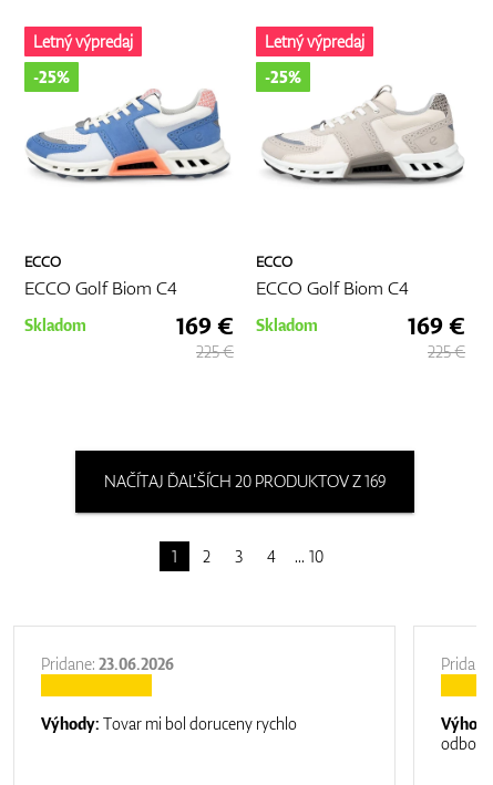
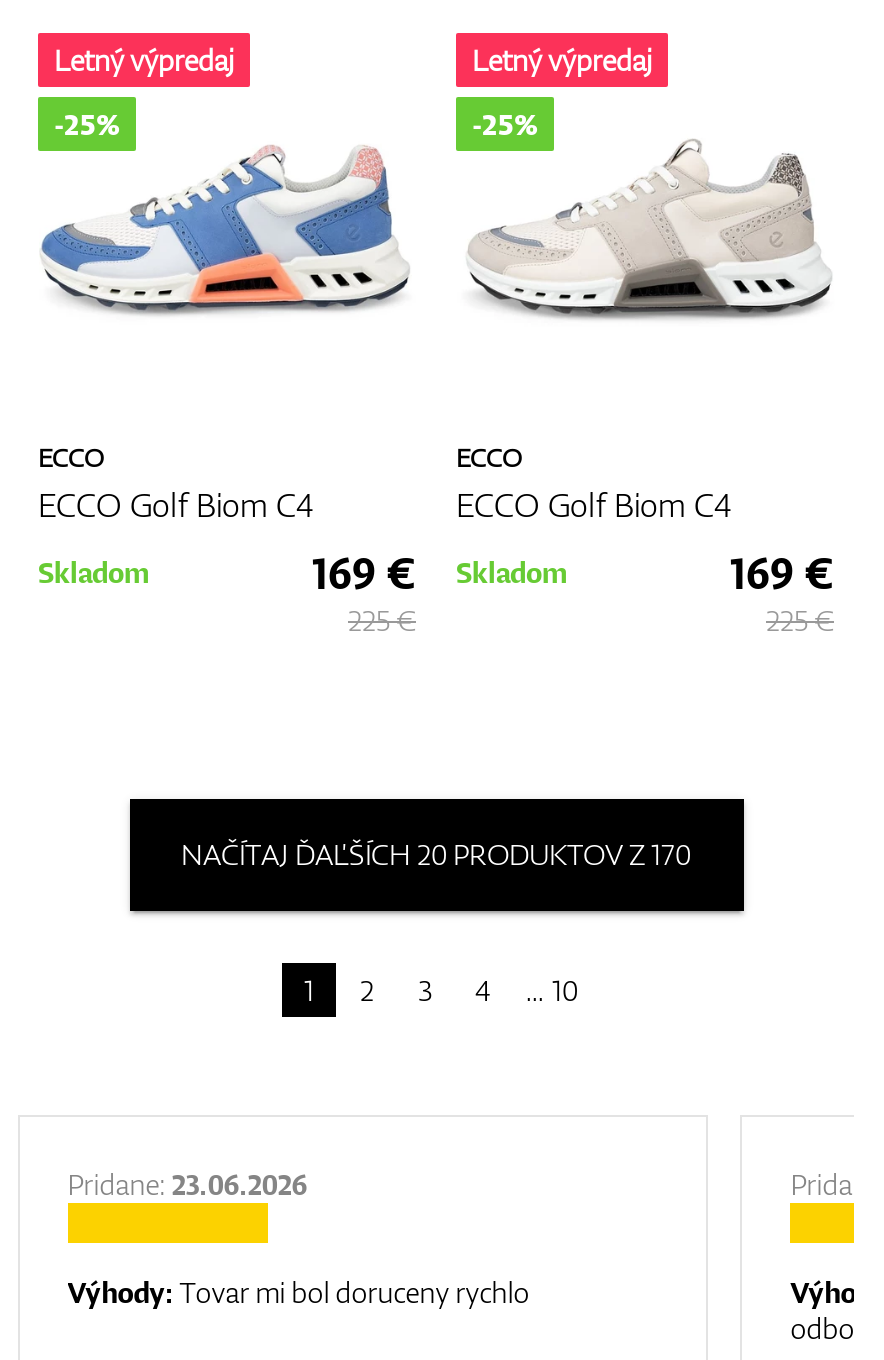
[104,470,386,491] NAČÍTAJ ĎAĽŠÍCH 20 PRODUKTOV Z 169 -> [181,834,691,872] NAČÍTAJ ĎAĽŠÍCH 20 PRODUKTOV Z 170

